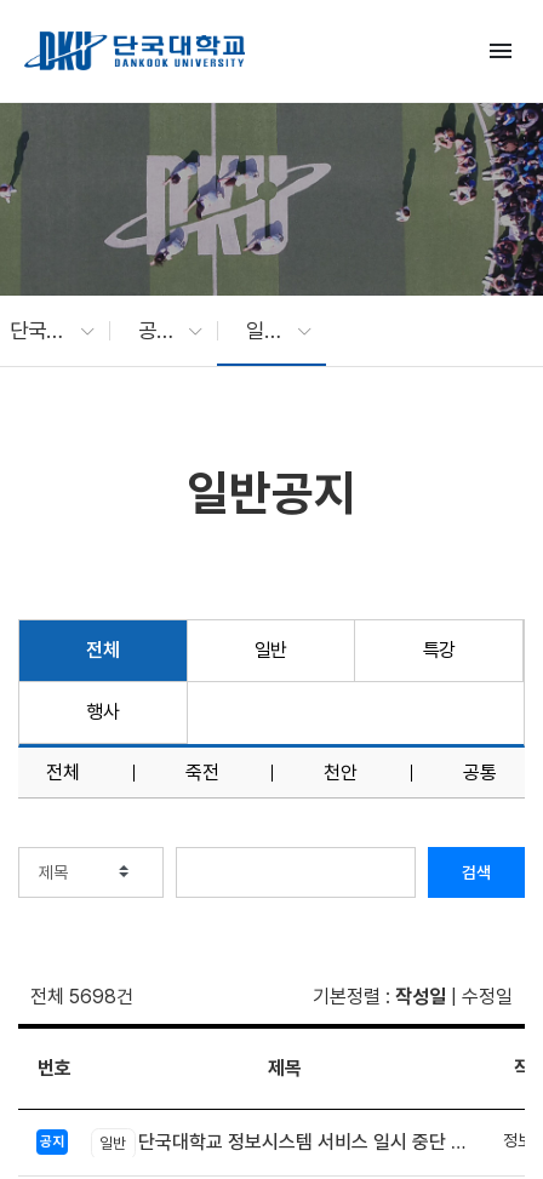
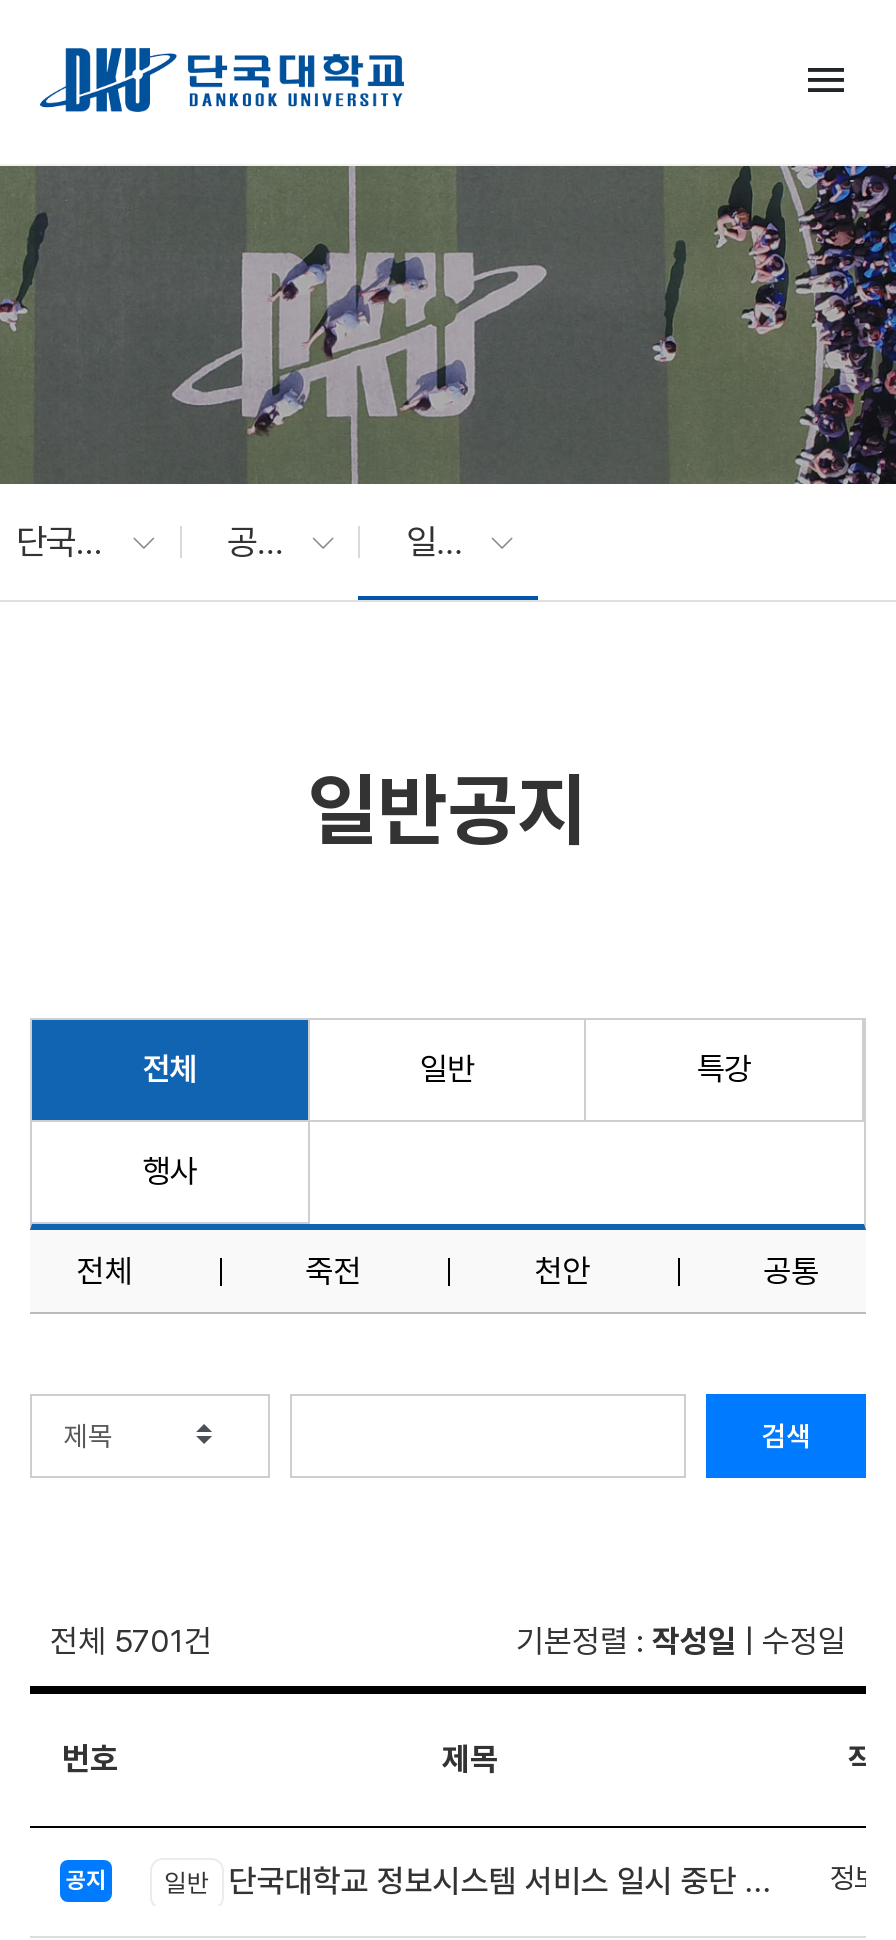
[30,985,133,1008] 전체 5698건 -> [50,1622,212,1660] 전체 5701건

